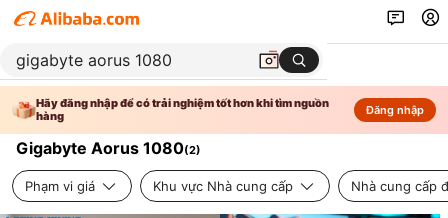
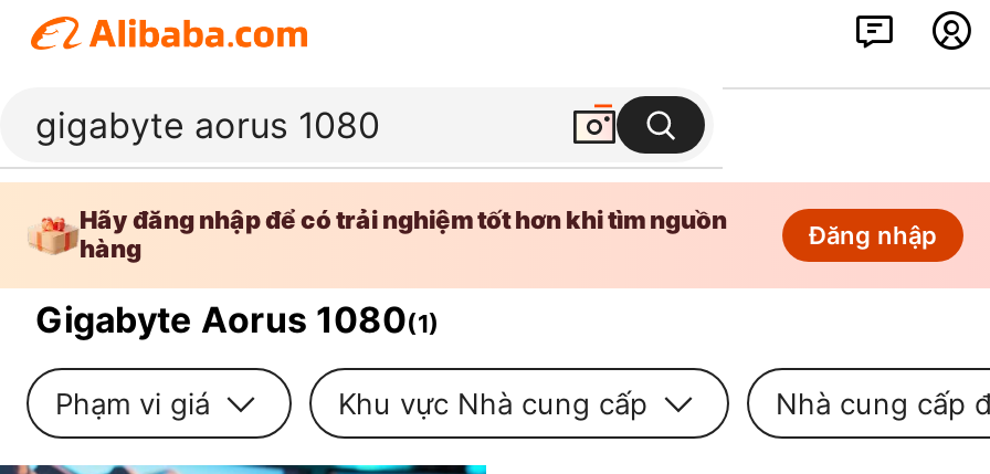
[16,138,201,158] Gigabyte Aorus 1080(2) -> [35,297,440,341] Gigabyte Aorus 1080(1)

